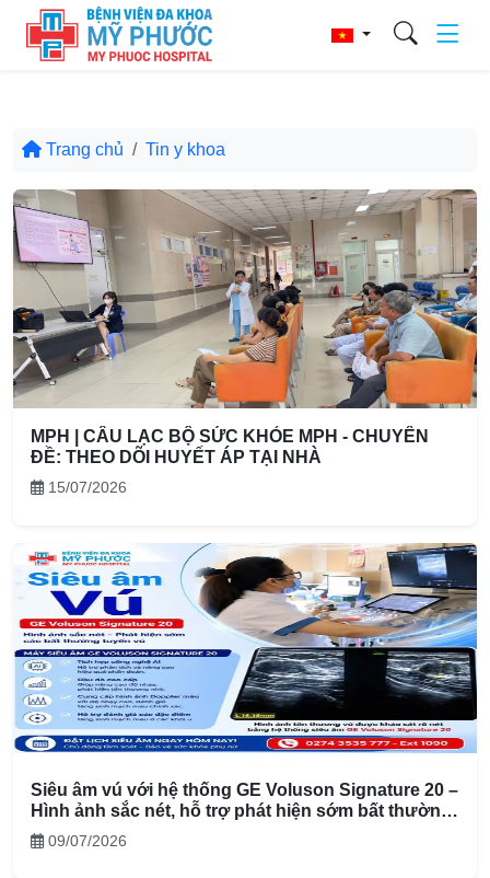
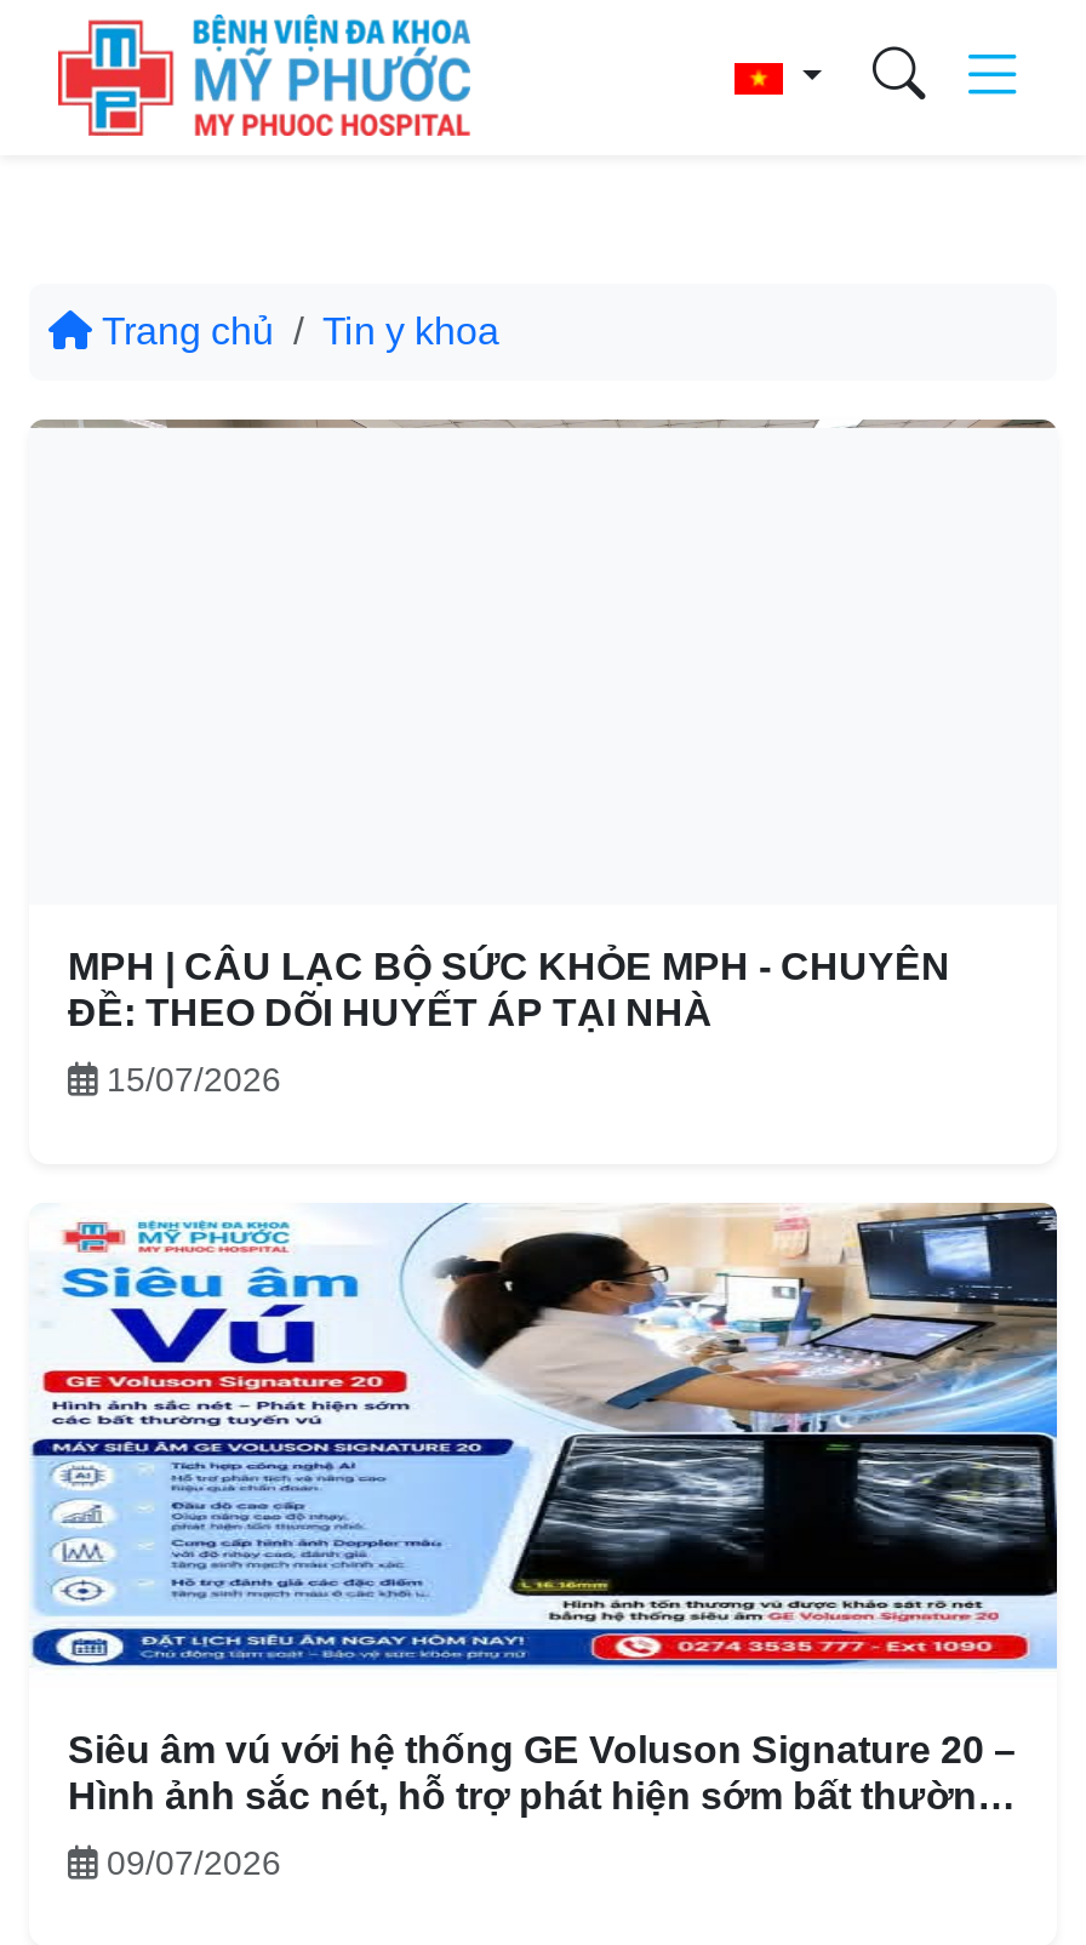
[12,193,478,409] [image] -> none

